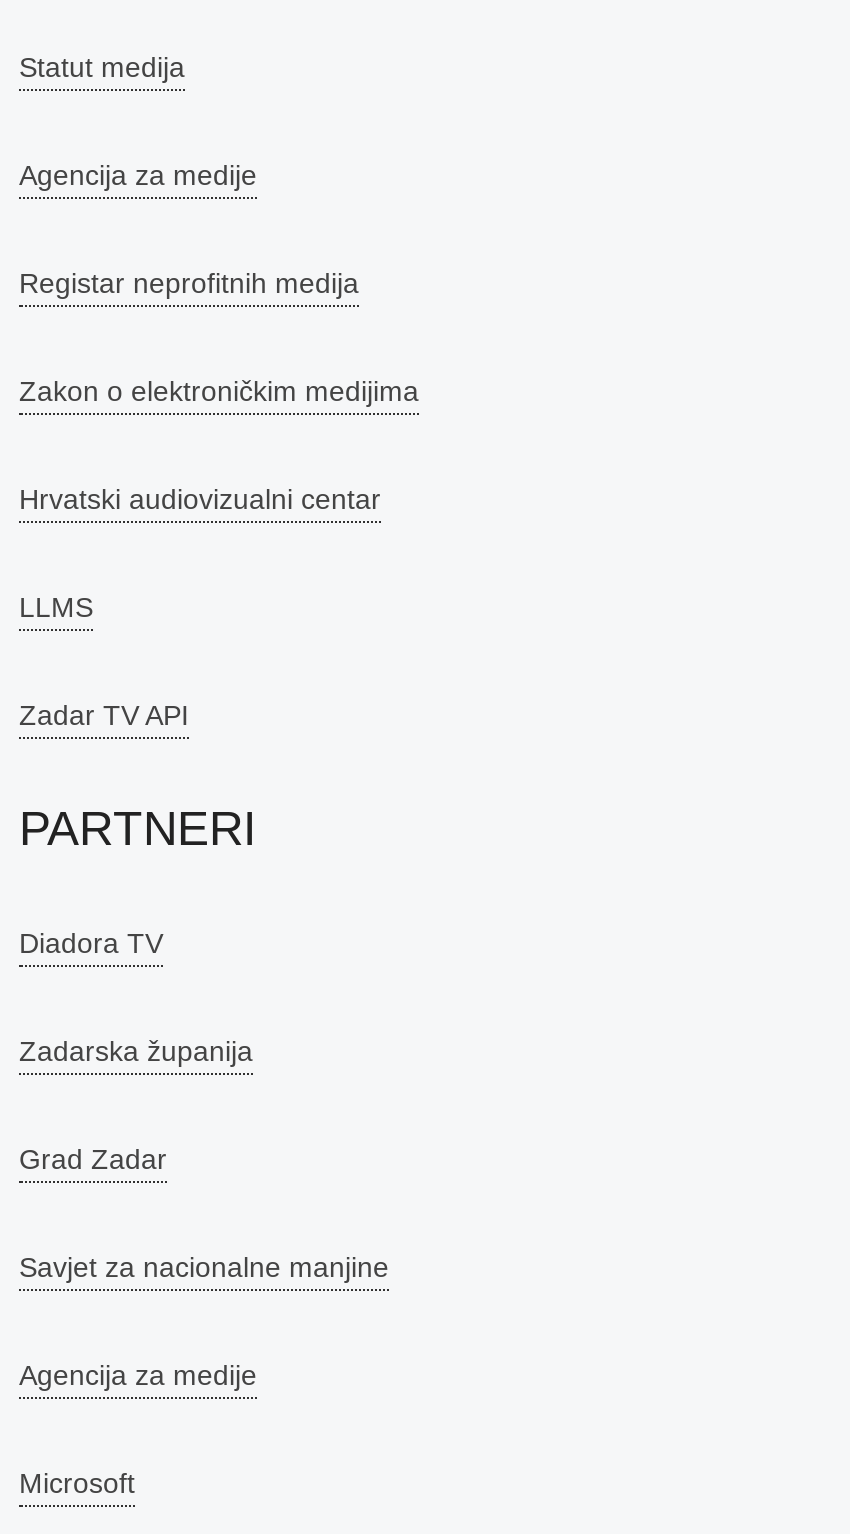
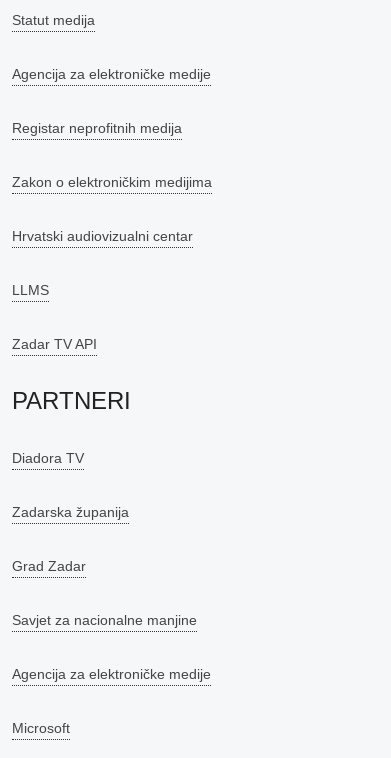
[19,159,257,191] Agencija za medije -> [12,66,211,82] Agencija za elektroničke medije
[19,1359,257,1391] Agencija za medije -> [12,666,211,682] Agencija za elektroničke medije

